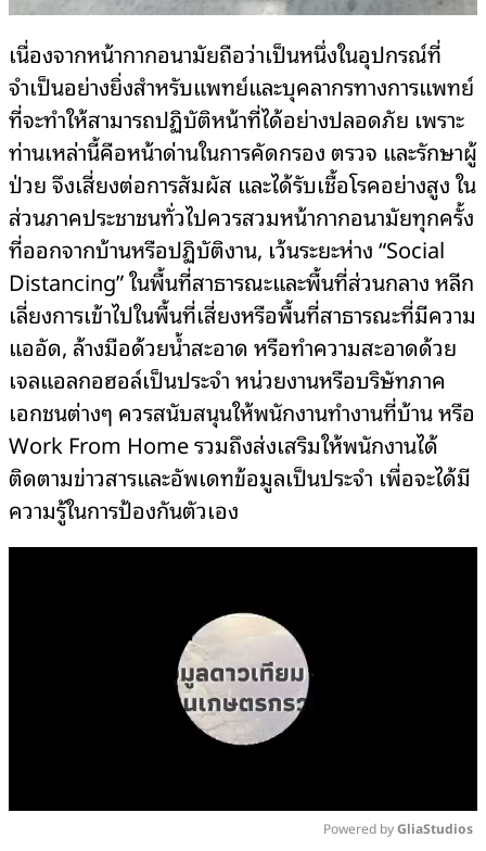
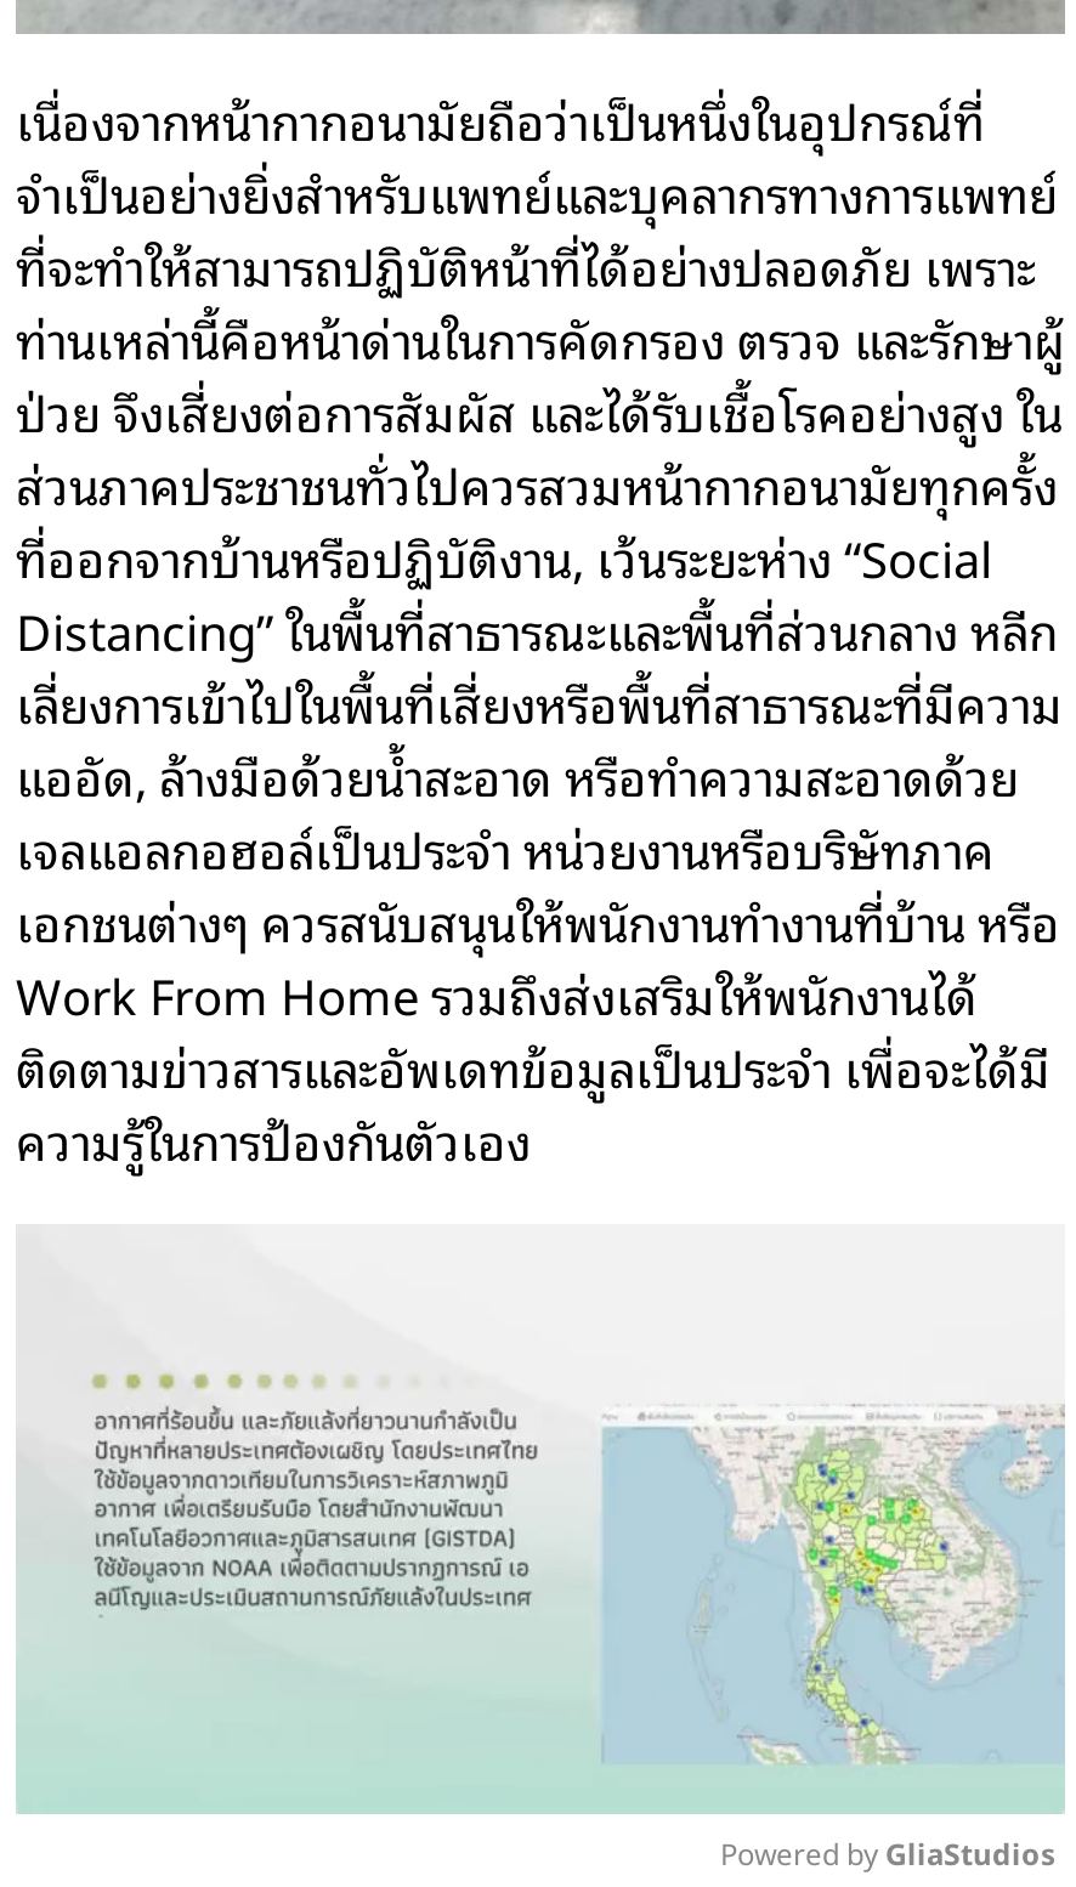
[8,546,478,812] [image] -> [16,1224,1065,1814] [image]

